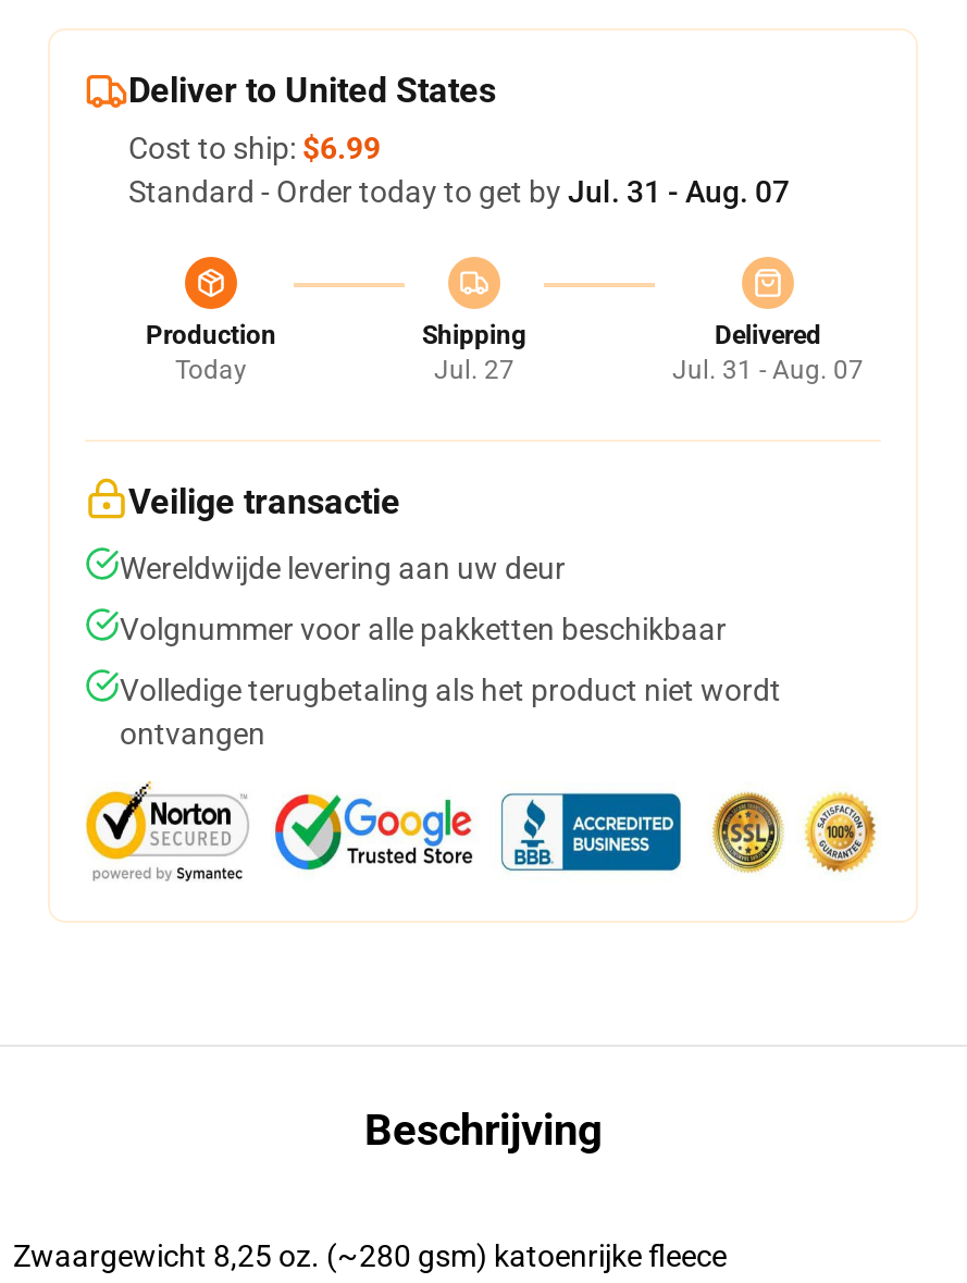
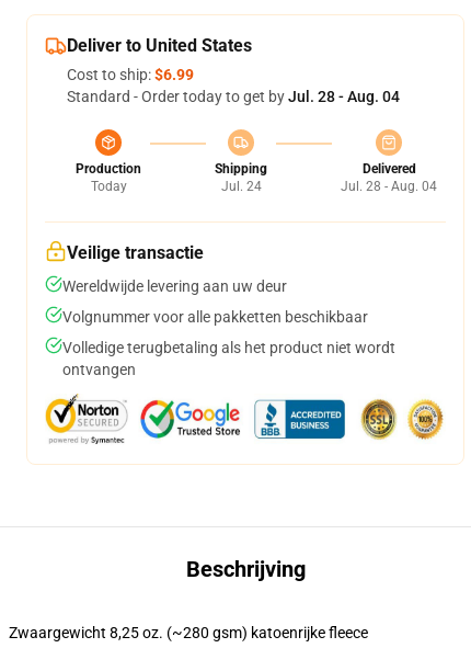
[128,174,790,209] Standard - Order today to get by Jul. 31 - Aug. 07 -> [67,88,400,105] Standard - Order today to get by Jul. 28 - Aug. 04
[434,355,515,385] Jul. 27 -> [221,179,261,194] Jul. 24
[672,355,864,385] Jul. 31 - Aug. 07 -> [341,179,437,194] Jul. 28 - Aug. 04

